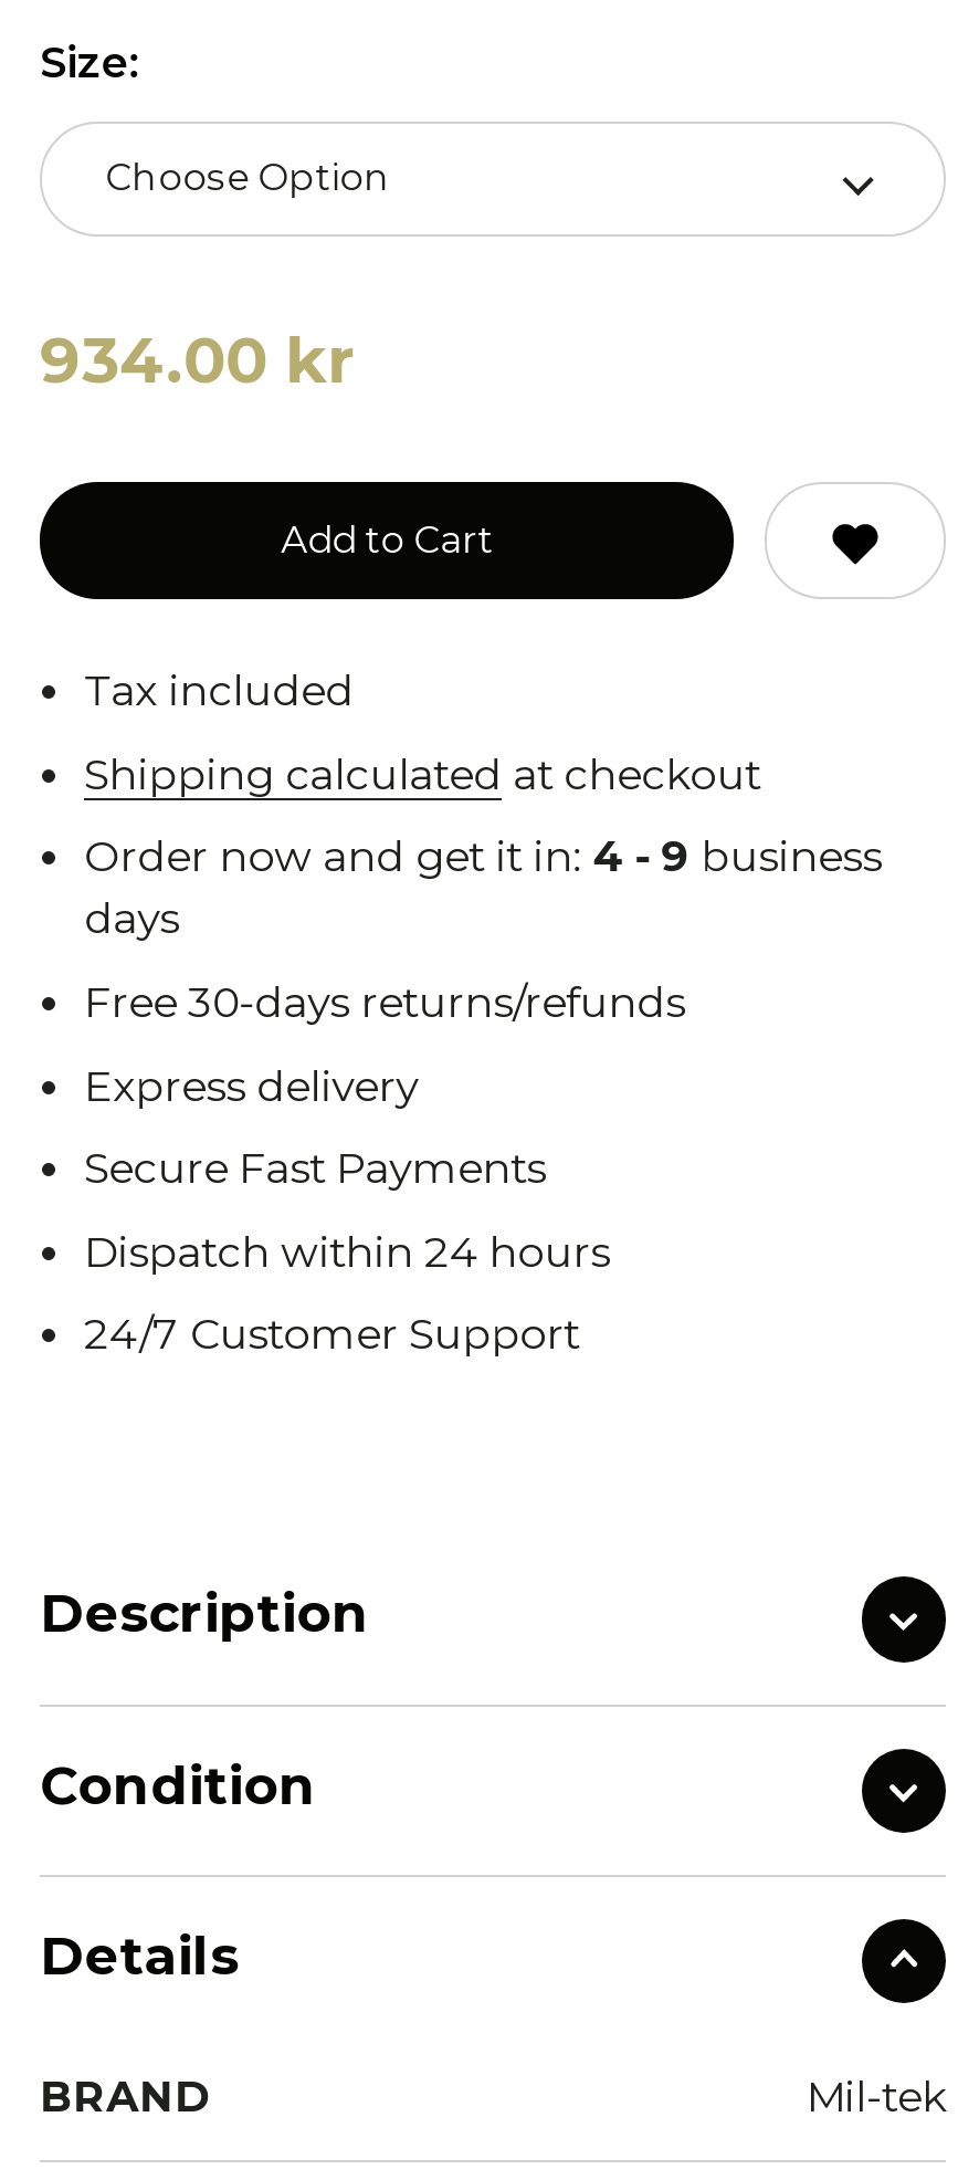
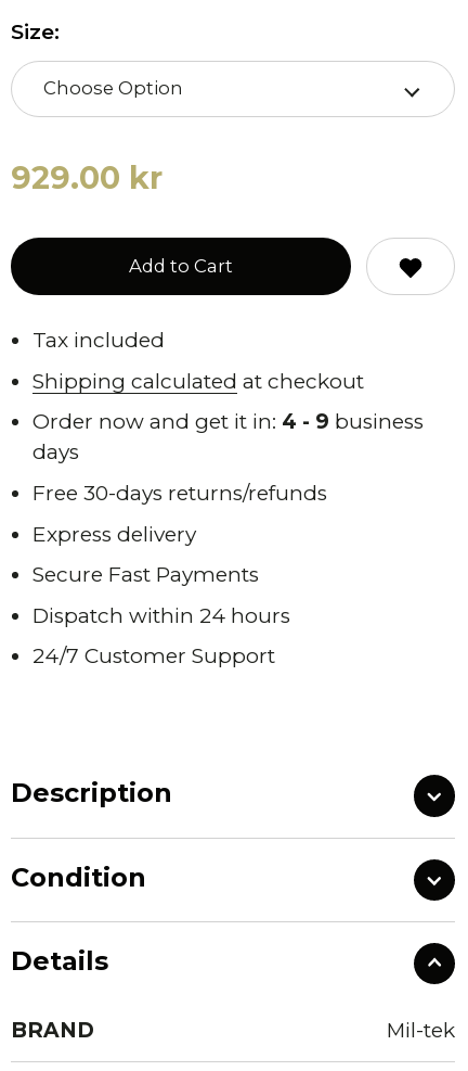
[40,321,354,398] 934.00 kr -> [11,159,163,197] 929.00 kr

